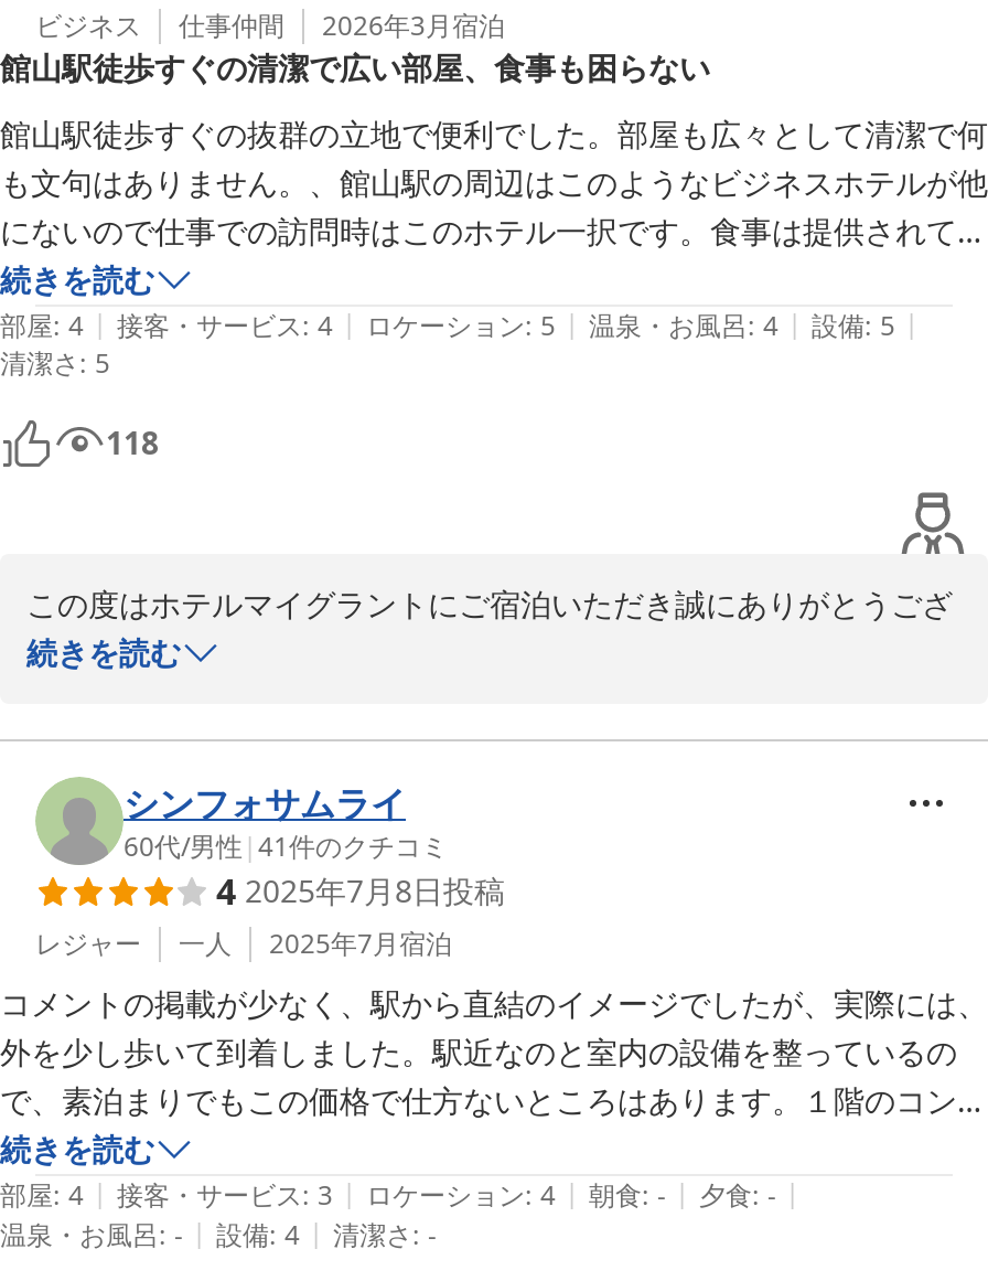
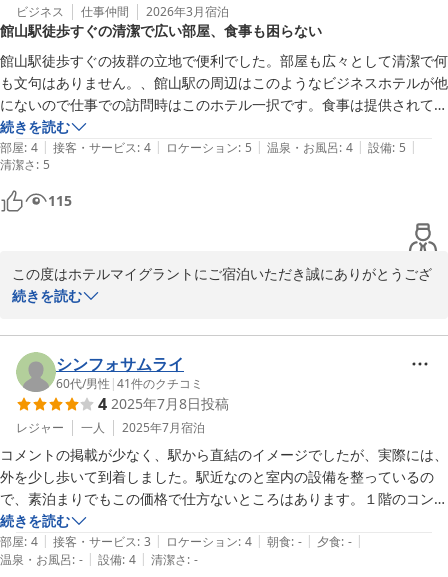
[106,421,159,463] 118 -> [48,191,72,210] 115

